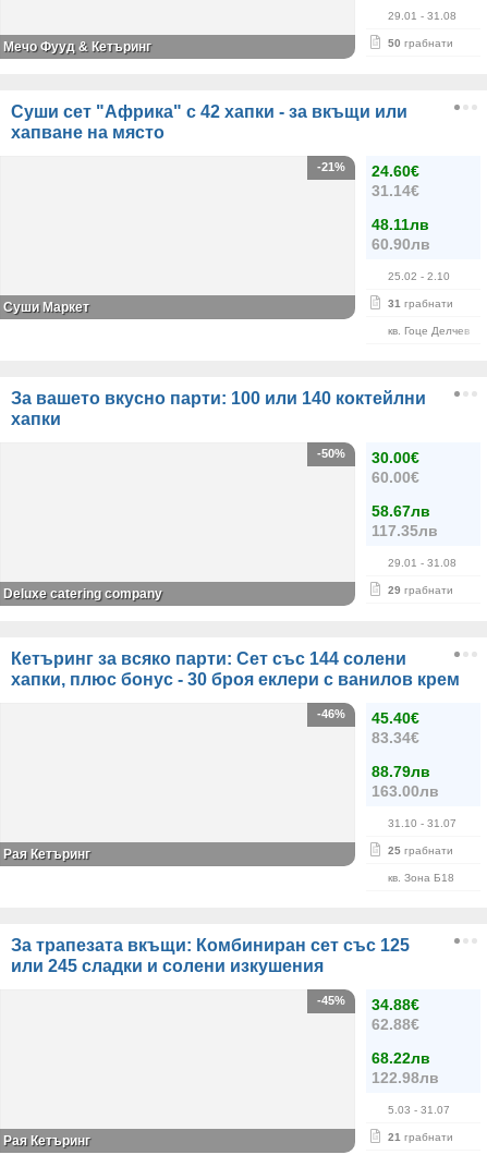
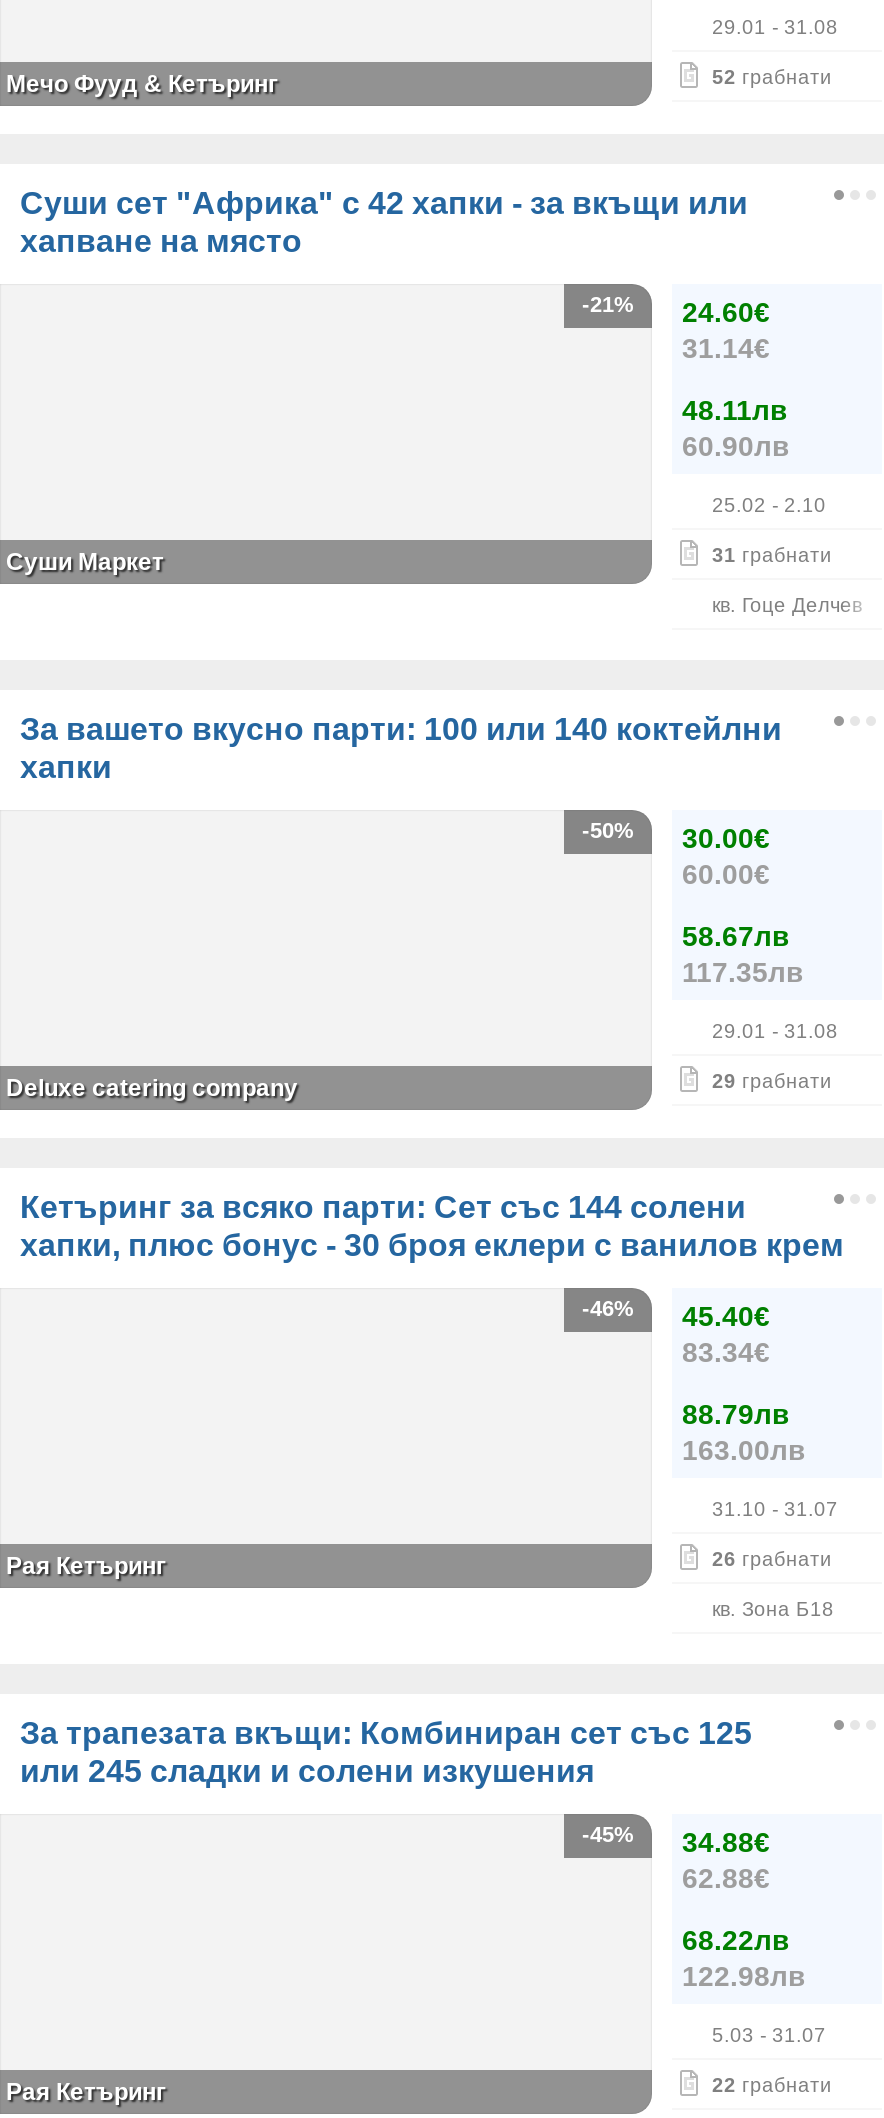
[388,37,453,49] 50 грабнати -> [712,66,832,88] 52 грабнати
[388,844,453,856] 25 грабнати -> [712,1548,832,1570] 26 грабнати
[388,1131,453,1143] 21 грабнати -> [712,2074,832,2096] 22 грабнати

